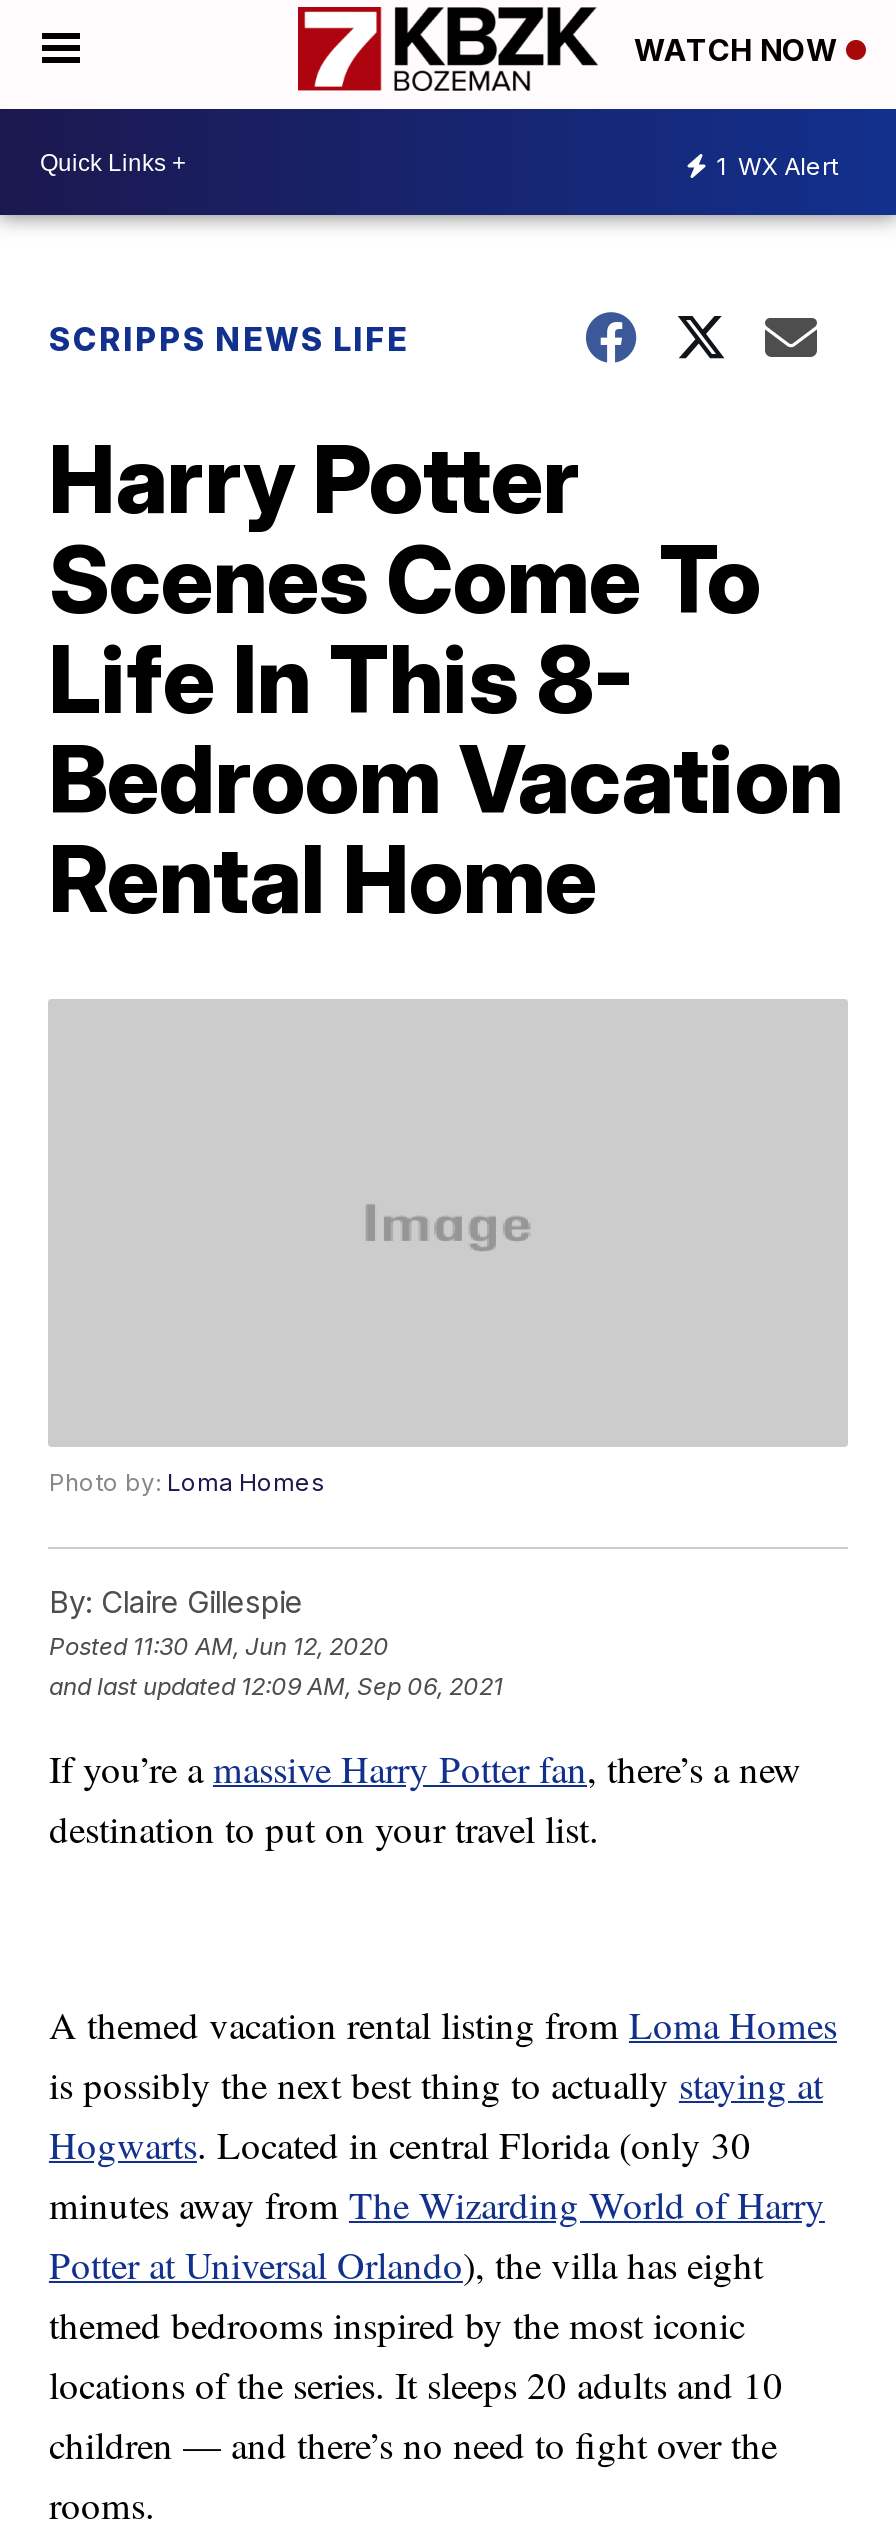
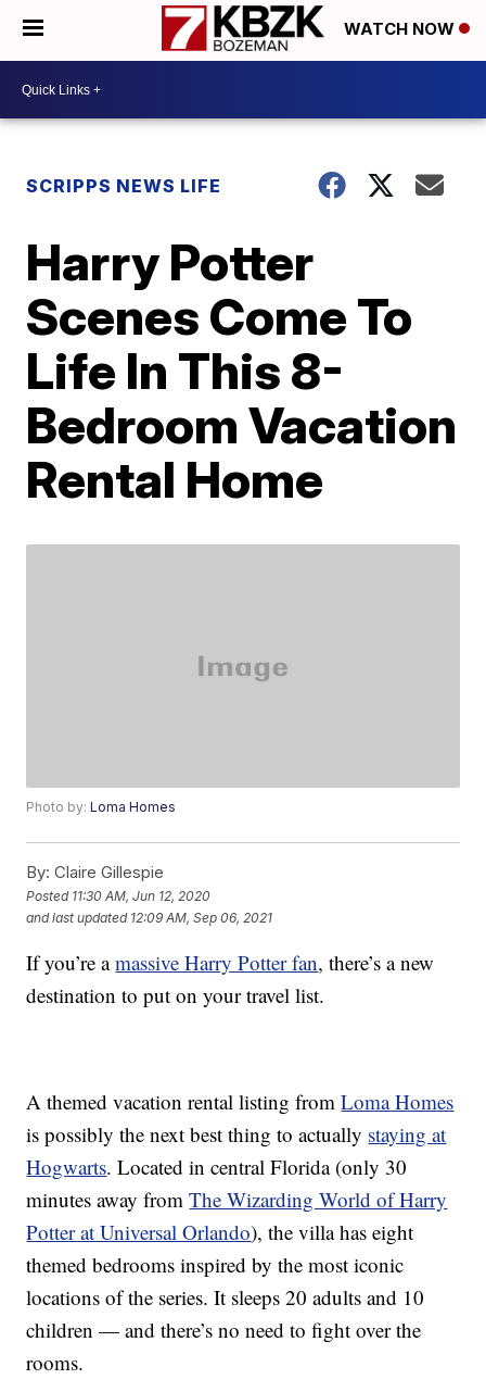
[716,150,838,180] 1 WX Alert -> none

